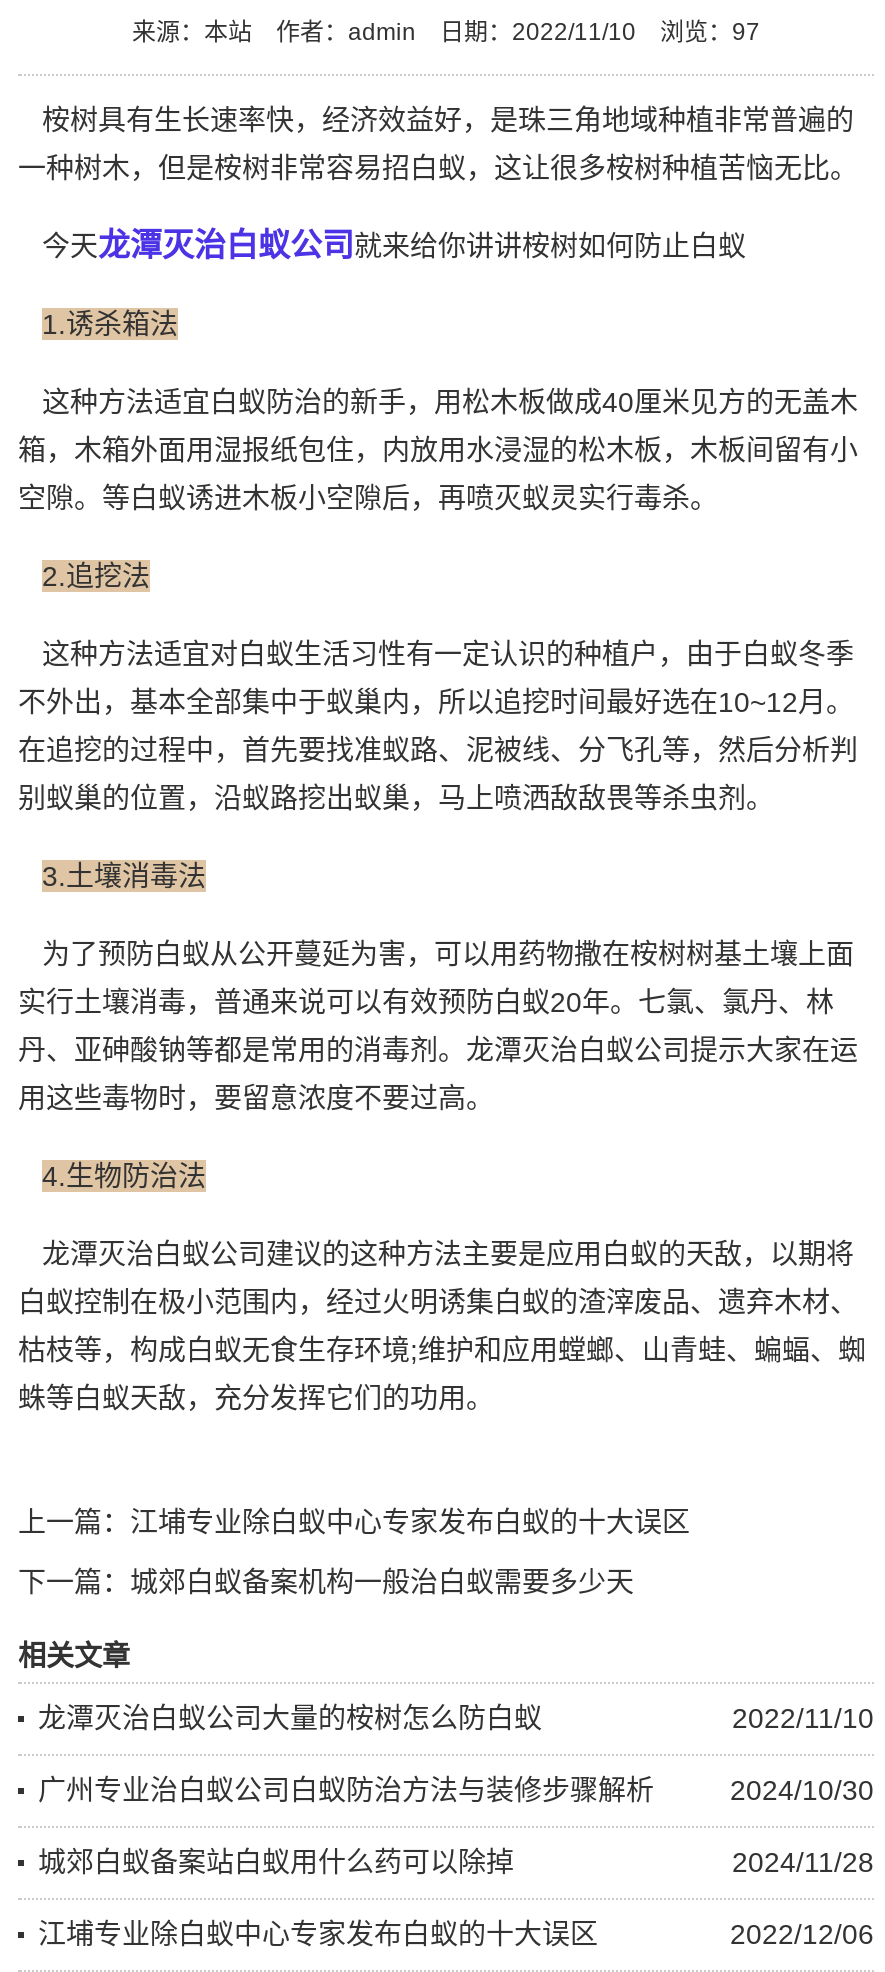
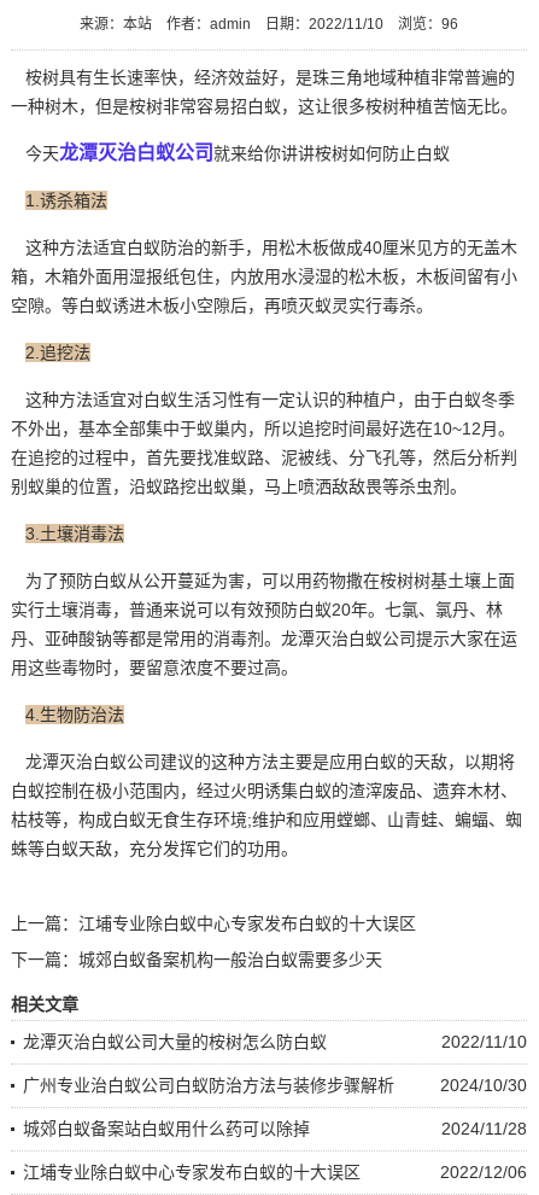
[132,17,760,45] 来源：本站 作者：admin 日期：2022/11/10 浏览：97 -> [80,15,458,32] 来源：本站 作者：admin 日期：2022/11/10 浏览：96

